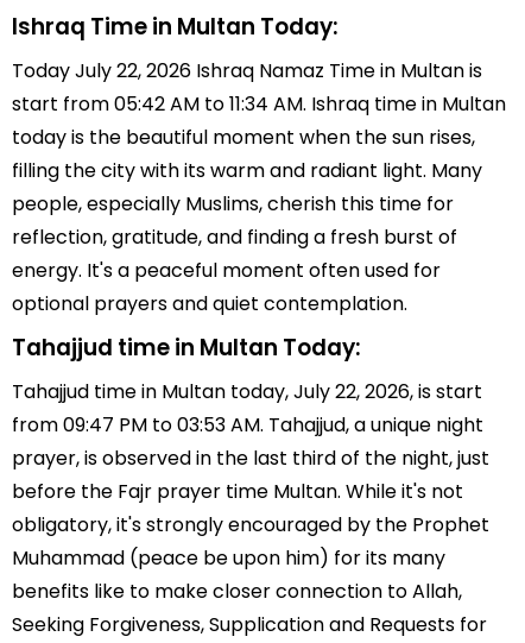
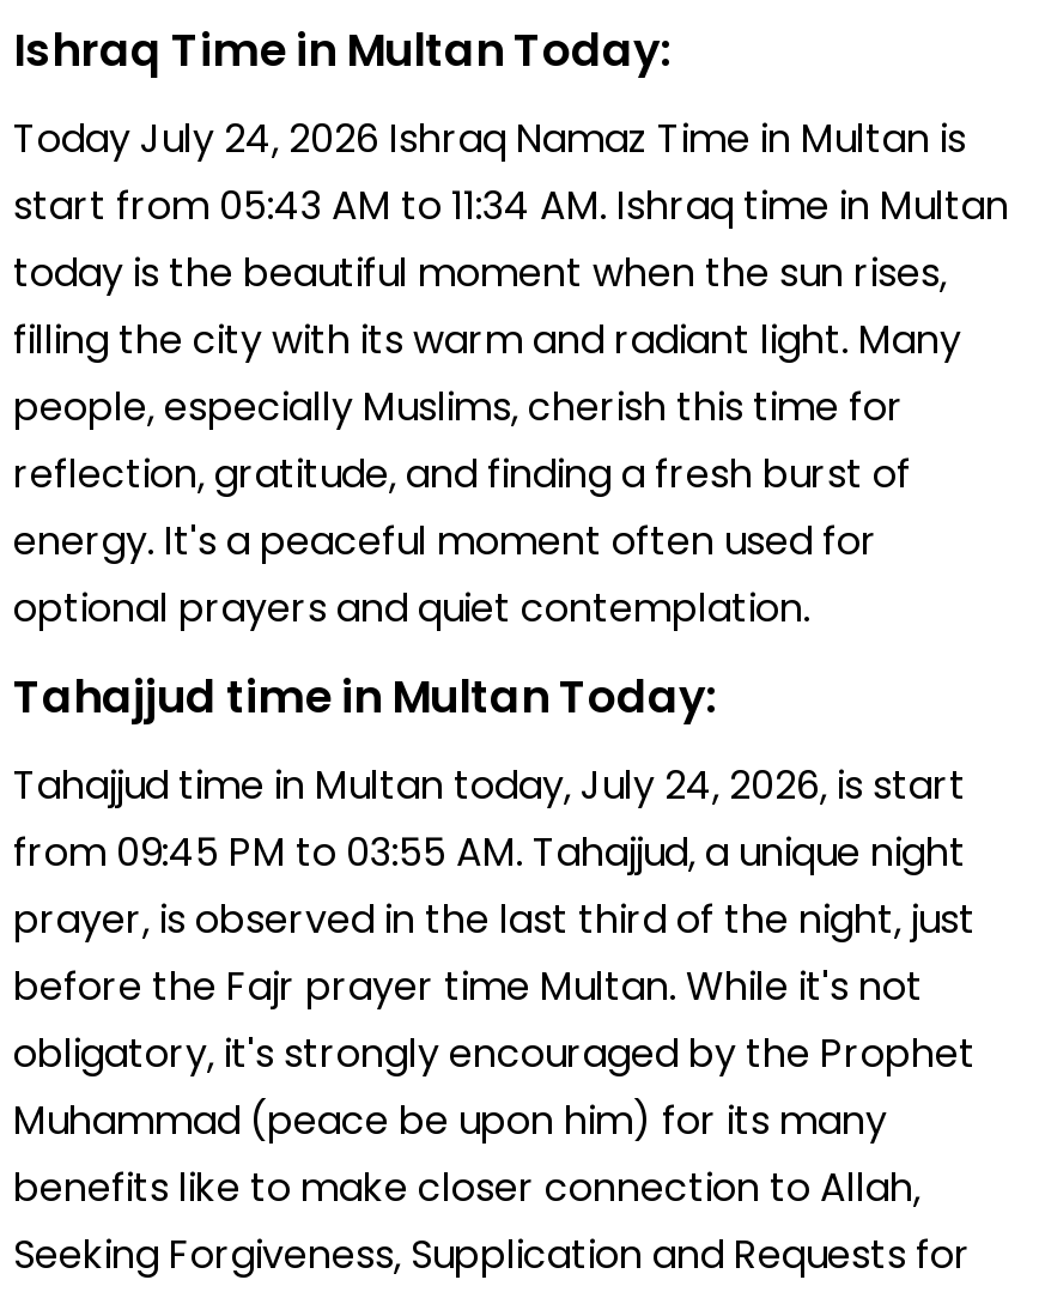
[12,57,482,84] Today July 22, 2026 Ishraq Namaz Time in Multan is -> [13,111,966,166] Today July 24, 2026 Ishraq Namaz Time in Multan is
[12,90,506,118] start from 05:42 AM to 11:34 AM. Ishraq time in Multan -> [13,178,1009,233] start from 05:43 AM to 11:34 AM. Ishraq time in Multan
[12,378,482,405] Tahajjud time in Multan today, July 22, 2026, is start -> [13,758,966,813] Tahajjud time in Multan today, July 24, 2026, is start
[12,411,483,439] from 09:47 PM to 03:53 AM. Tahajjud, a unique night -> [13,825,966,880] from 09:45 PM to 03:55 AM. Tahajjud, a unique night

